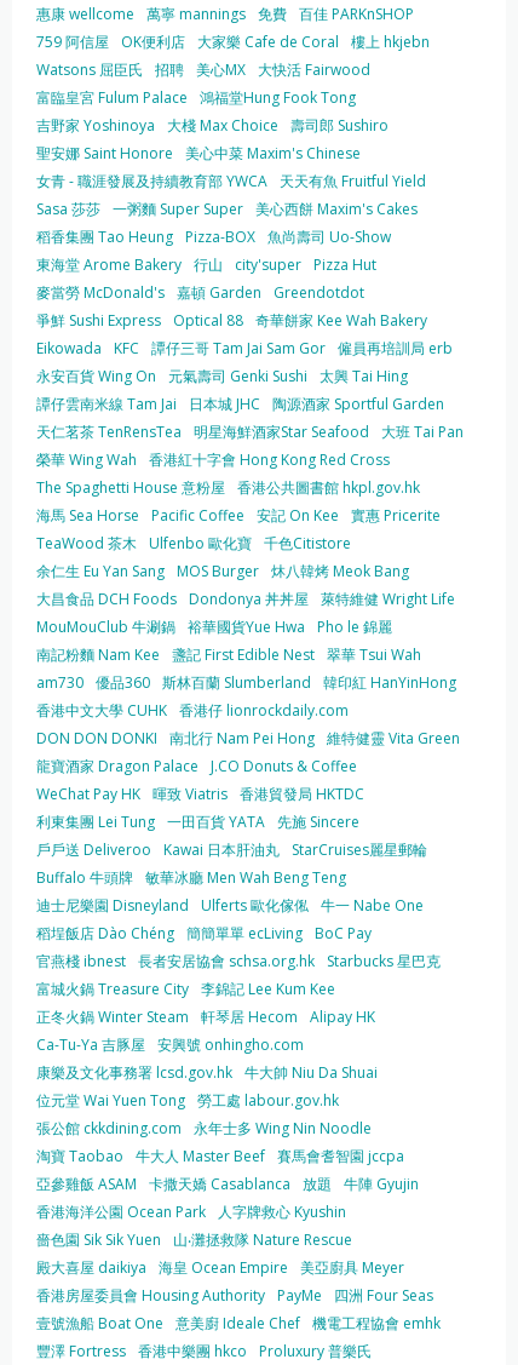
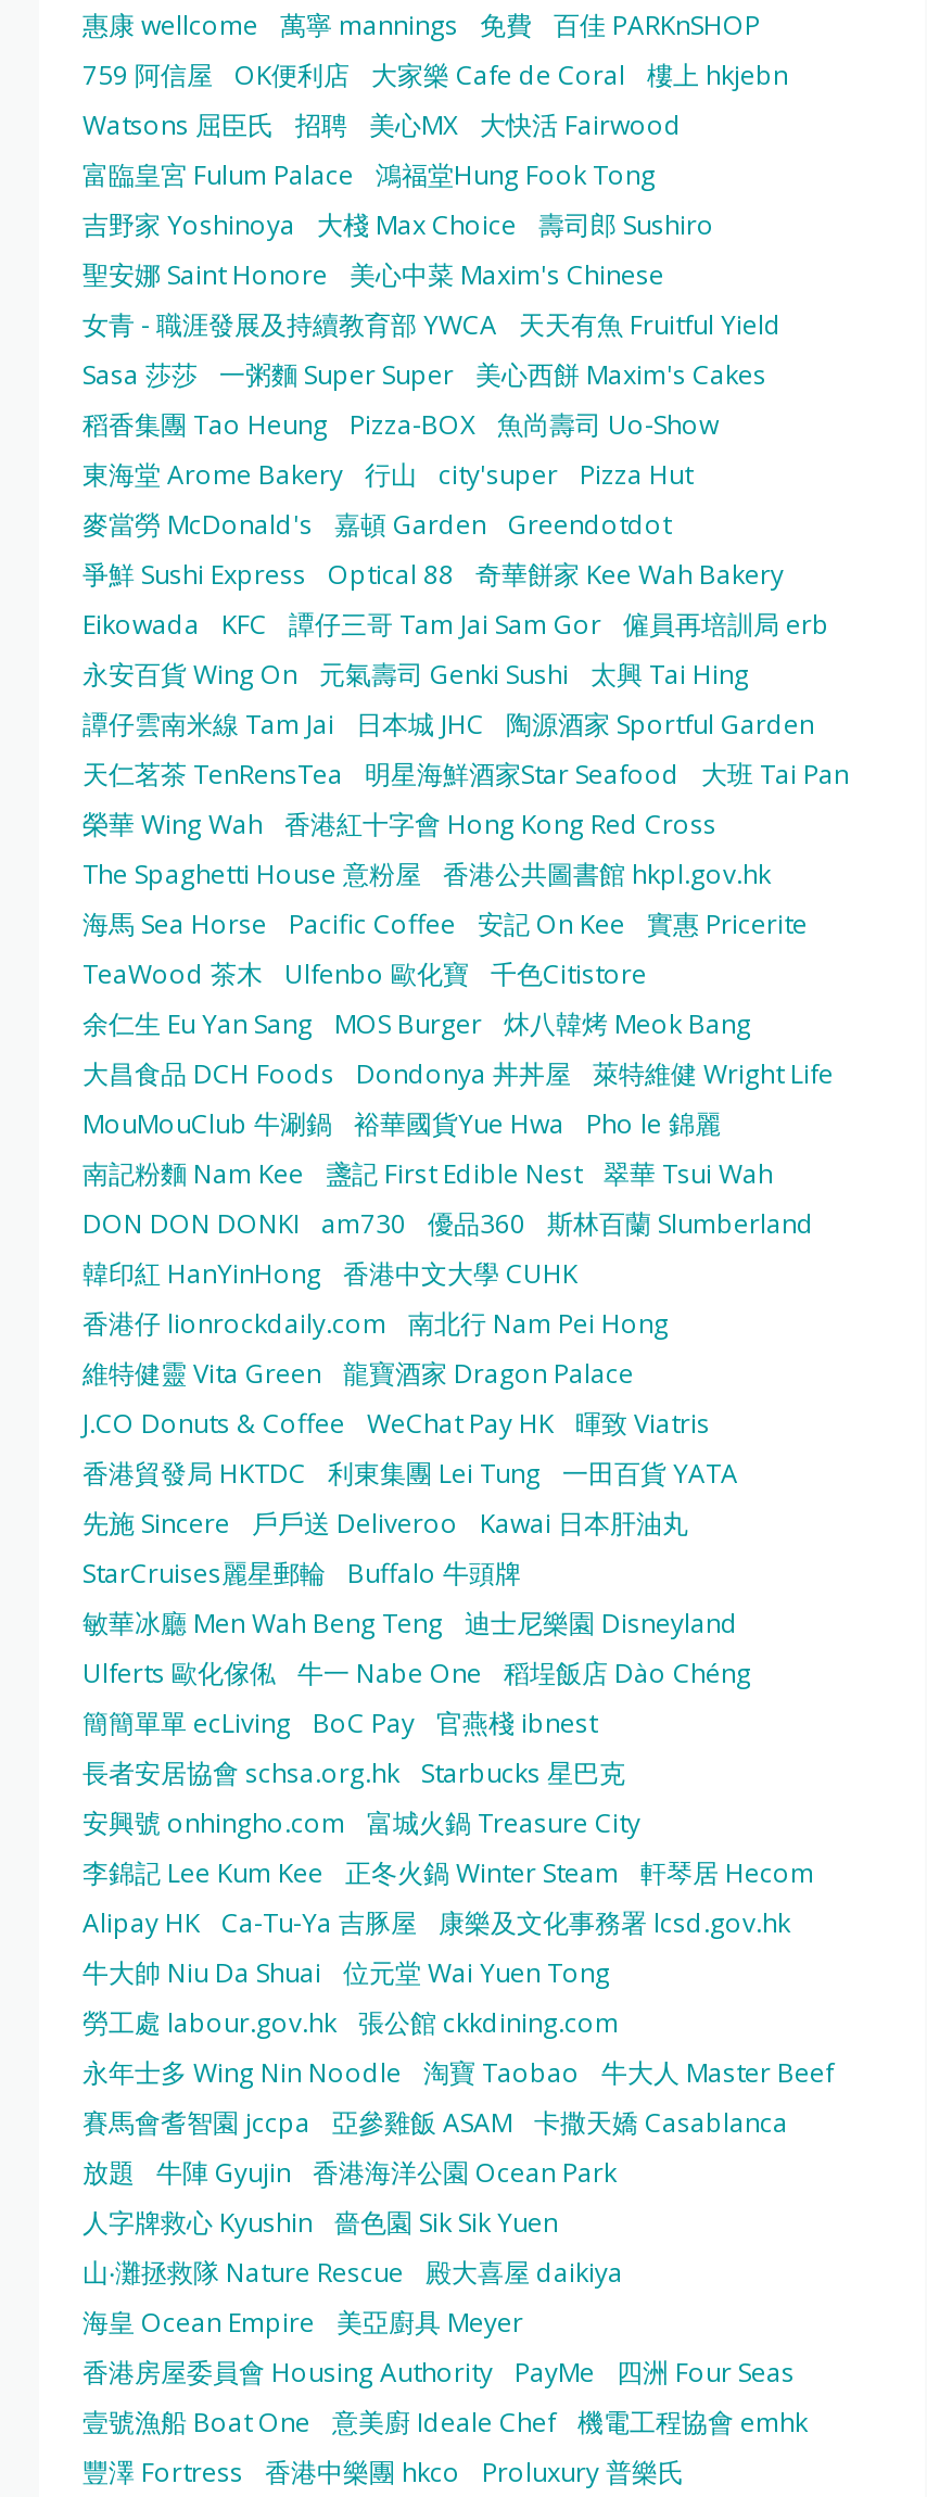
[36,672,460,1278] am730 優品360 斯林百蘭 Slumberland 韓印紅 HanYinHong | 香港中文大學 CUHK 香港仔 lionrockdaily.com | DON DON DONKI 南北行 Nam Pei Hong 維特健靈 Vita Green | 龍寶酒家 Dragon Palace J.CO Donuts & Coffee | WeChat Pay HK 暉致 Viatris 香港貿發局 HKTDC | 利東集團 Lei Tung 一田百貨 YATA 先施 Sincere | 戶戶送 Deliveroo Kawai 日本肝油丸 StarCruises麗星郵輪 | Buffalo 牛頭牌 敏華冰廳 Men Wah Beng Teng | 迪士尼樂園 Disneyland Ulferts 歐化傢俬 牛一 Nabe One | 稻埕飯店 Dào Chéng 簡簡單單 ecLiving BoC Pay | 官燕棧 ibnest 長者安居協會 schsa.org.hk Starbucks 星巴克 | 富城火鍋 Treasure City 李錦記 Lee Kum Kee | 正冬火鍋 Winter Steam 軒琴居 Hecom Alipay HK | Ca-Tu-Ya 吉豚屋 安興號 onhingho.com | 康樂及文化事務署 lcsd.gov.hk 牛大帥 Niu Da Shuai | 位元堂 Wai Yuen Tong 勞工處 labour.gov.hk | 張公館 ckkdining.com 永年士多 Wing Nin Noodle | 淘寶 Taobao 牛大人 Master Beef 賽馬會耆智園 jccpa | 亞參雞飯 ASAM 卡撒天嬌 Casablanca 放題 牛陣 Gyujin | 香港海洋公園 Ocean Park 人字牌救心 Kyushin | 嗇色園 Sik Sik Yuen 山‧灘拯救隊 Nature Rescue | 殿大喜屋 daikiya 海皇 Ocean Empire 美亞廚具 Meyer -> [82,1205,834,2340] DON DON DONKI am730 優品360 斯林百蘭 Slumberland | 韓印紅 HanYinHong 香港中文大學 CUHK | 香港仔 lionrockdaily.com 南北行 Nam Pei Hong | 維特健靈 Vita Green 龍寶酒家 Dragon Palace | J.CO Donuts & Coffee WeChat Pay HK 暉致 Viatris | 香港貿發局 HKTDC 利東集團 Lei Tung 一田百貨 YATA | 先施 Sincere 戶戶送 Deliveroo Kawai 日本肝油丸 | StarCruises麗星郵輪 Buffalo 牛頭牌 | 敏華冰廳 Men Wah Beng Teng 迪士尼樂園 Disneyland | Ulferts 歐化傢俬 牛一 Nabe One 稻埕飯店 Dào Chéng | 簡簡單單 ecLiving BoC Pay 官燕棧 ibnest | 長者安居協會 schsa.org.hk Starbucks 星巴克 | 安興號 onhingho.com 富城火鍋 Treasure City | 李錦記 Lee Kum Kee 正冬火鍋 Winter Steam 軒琴居 Hecom | Alipay HK Ca-Tu-Ya 吉豚屋 康樂及文化事務署 lcsd.gov.hk | 牛大帥 Niu Da Shuai 位元堂 Wai Yuen Tong | 勞工處 labour.gov.hk 張公館 ckkdining.com | 永年士多 Wing Nin Noodle 淘寶 Taobao 牛大人 Master Beef | 賽馬會耆智園 jccpa 亞參雞飯 ASAM 卡撒天嬌 Casablanca | 放題 牛陣 Gyujin 香港海洋公園 Ocean Park | 人字牌救心 Kyushin 嗇色園 Sik Sik Yuen | 山‧灘拯救隊 Nature Rescue 殿大喜屋 daikiya | 海皇 Ocean Empire 美亞廚具 Meyer

